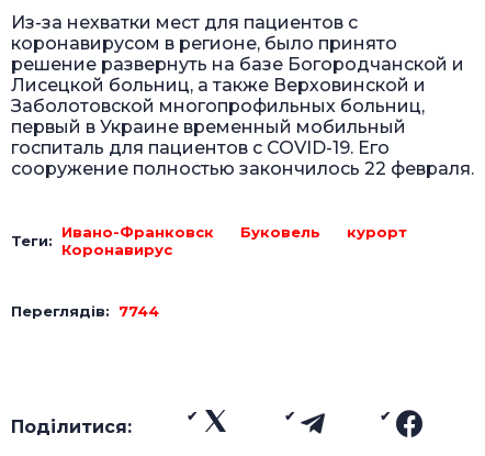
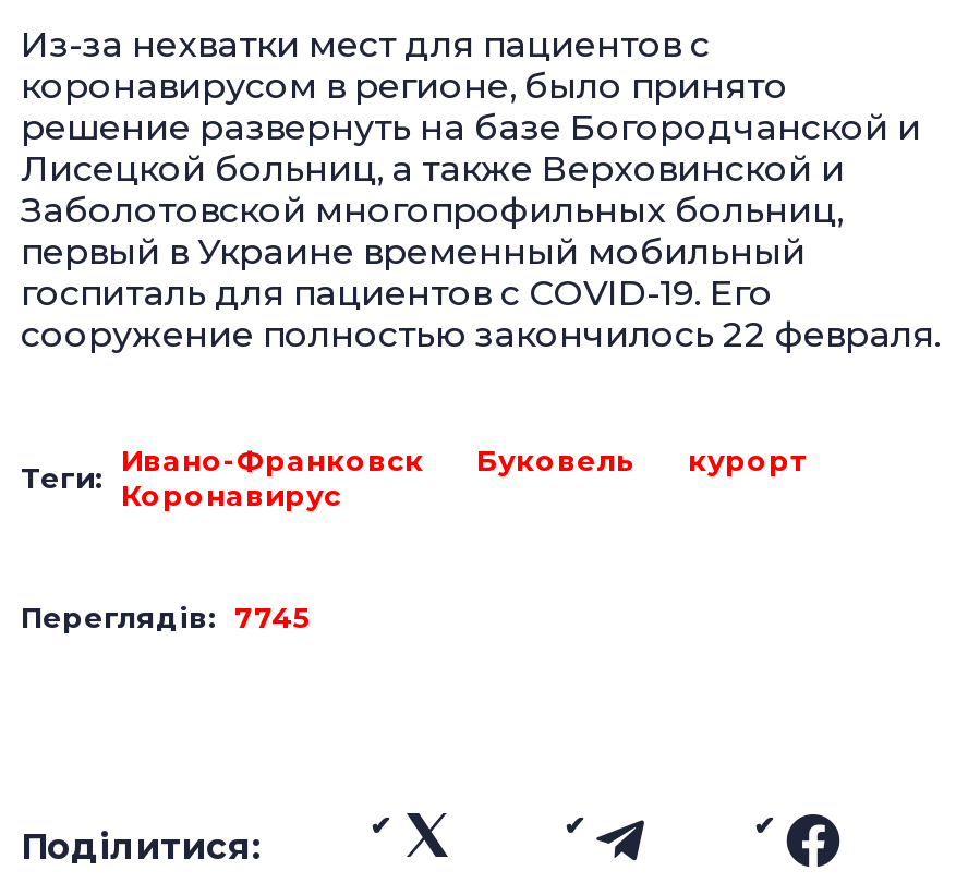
[11,302,159,320] Переглядів: 7744 -> [21,600,311,634] Переглядів: 7745

